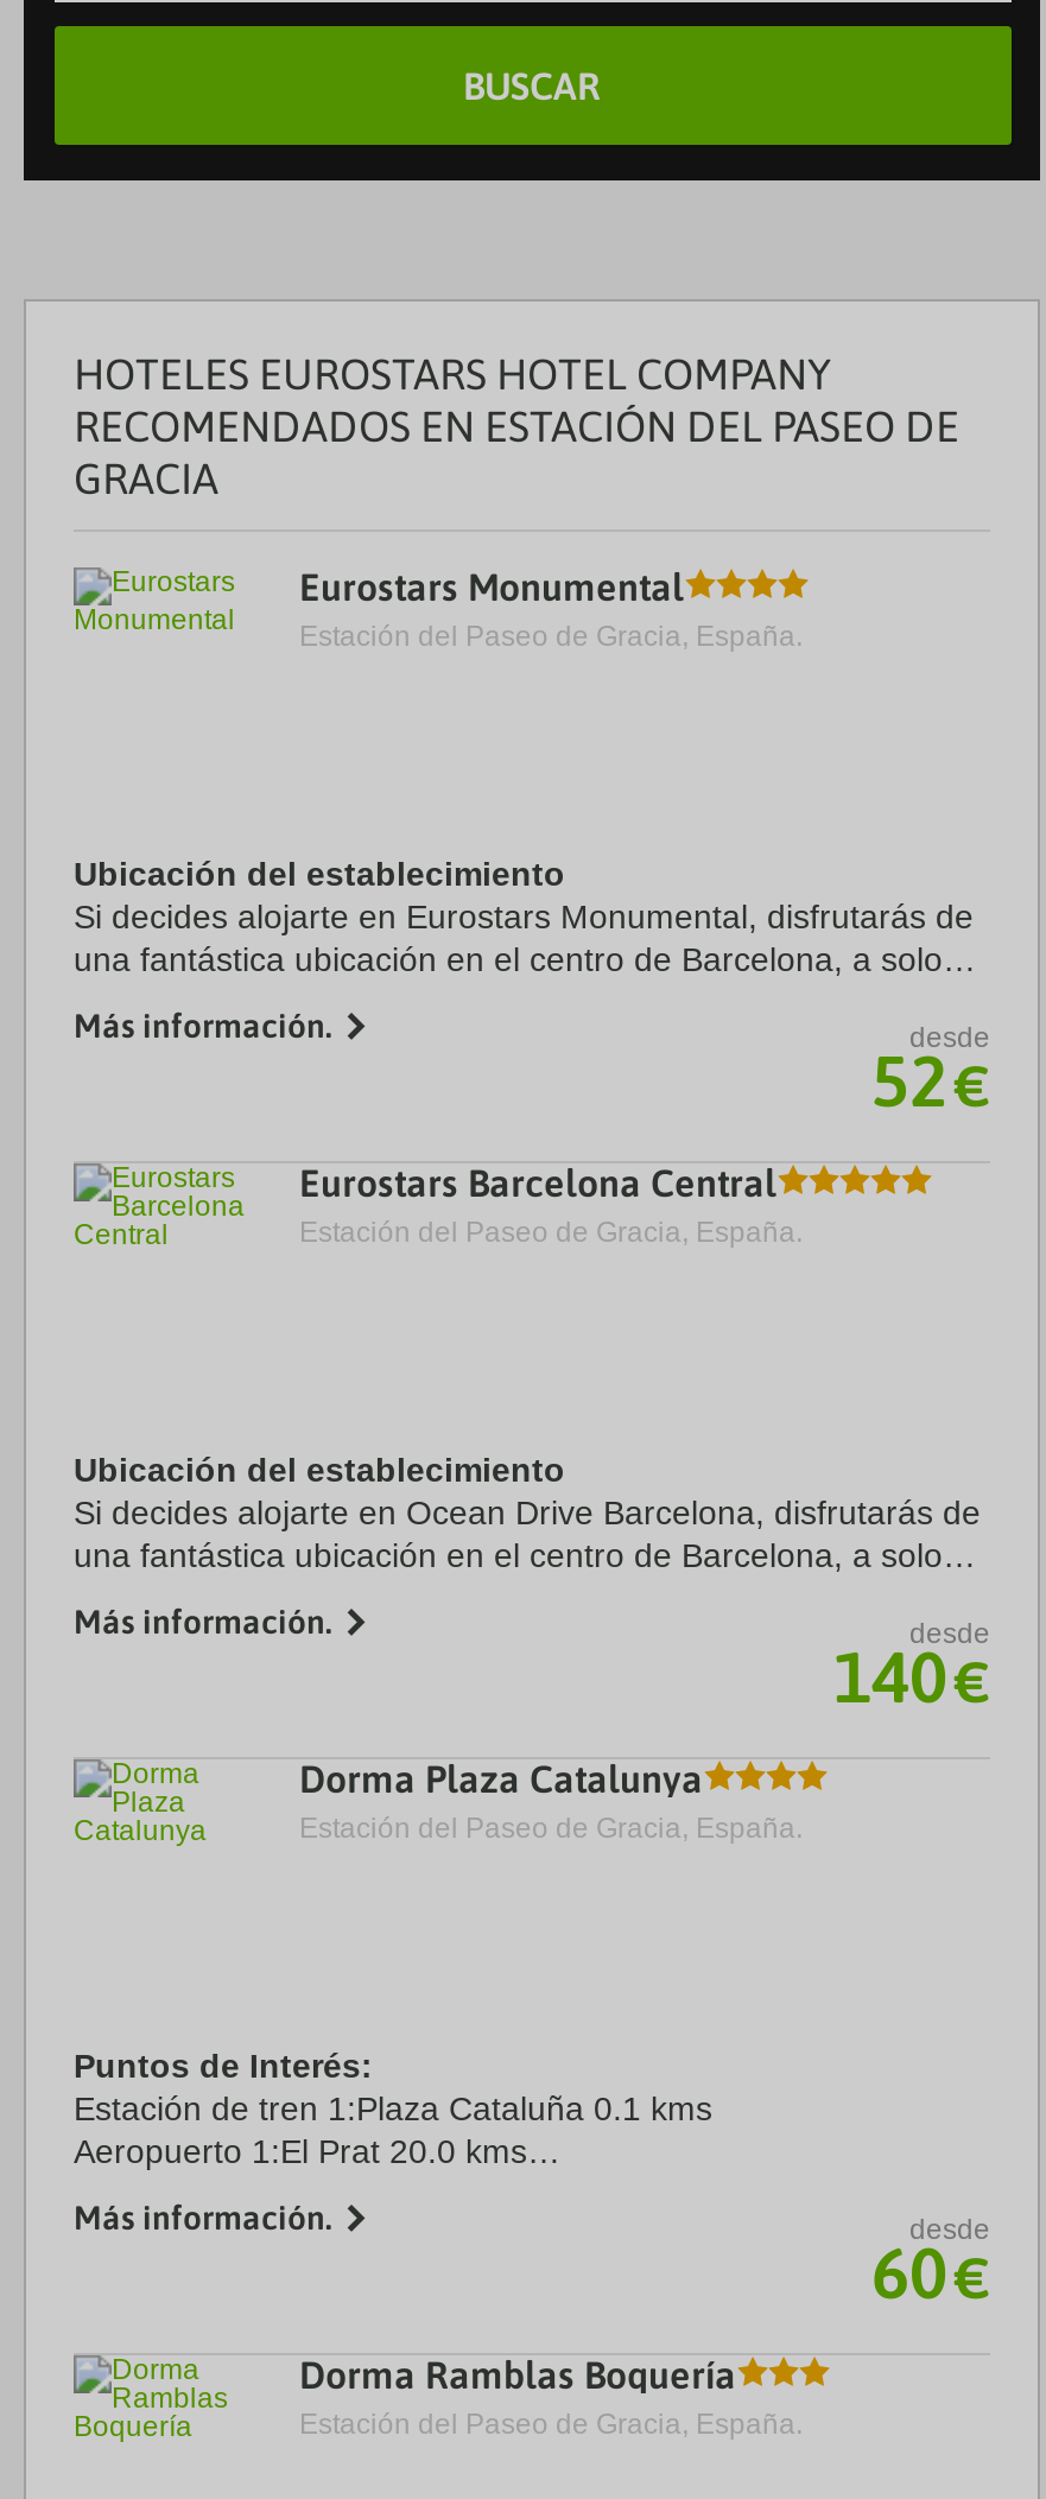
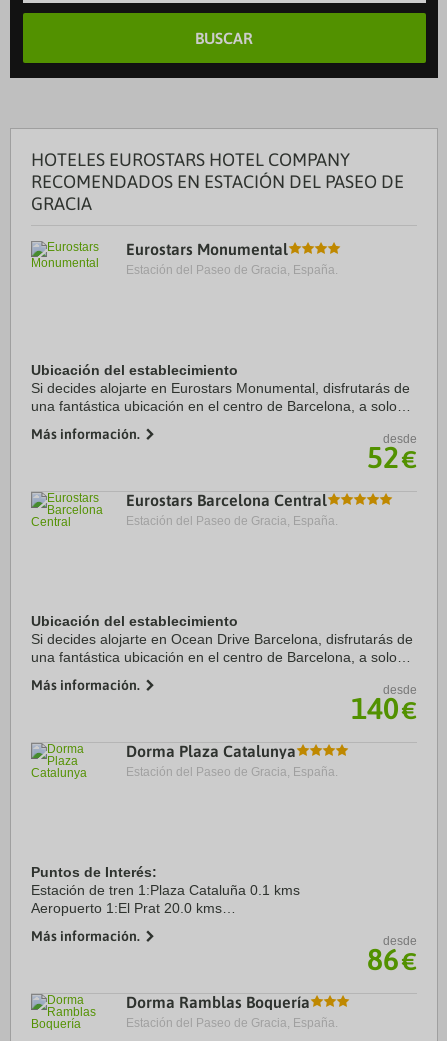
[871,2232,990,2313] 60 € -> [367,942,417,976] 86 €

